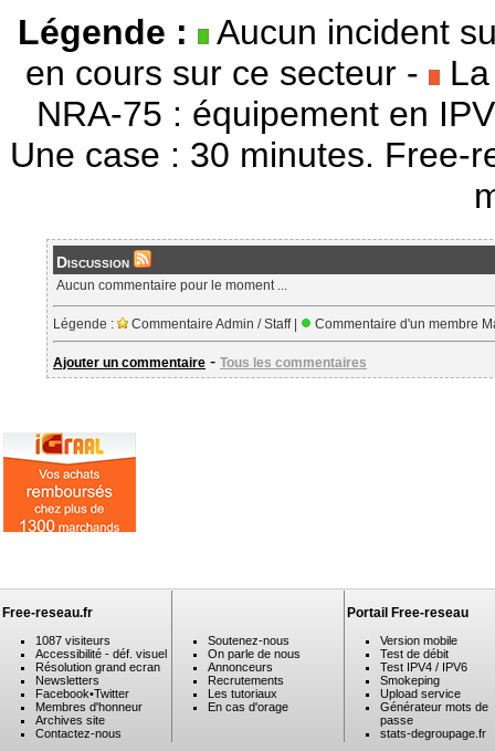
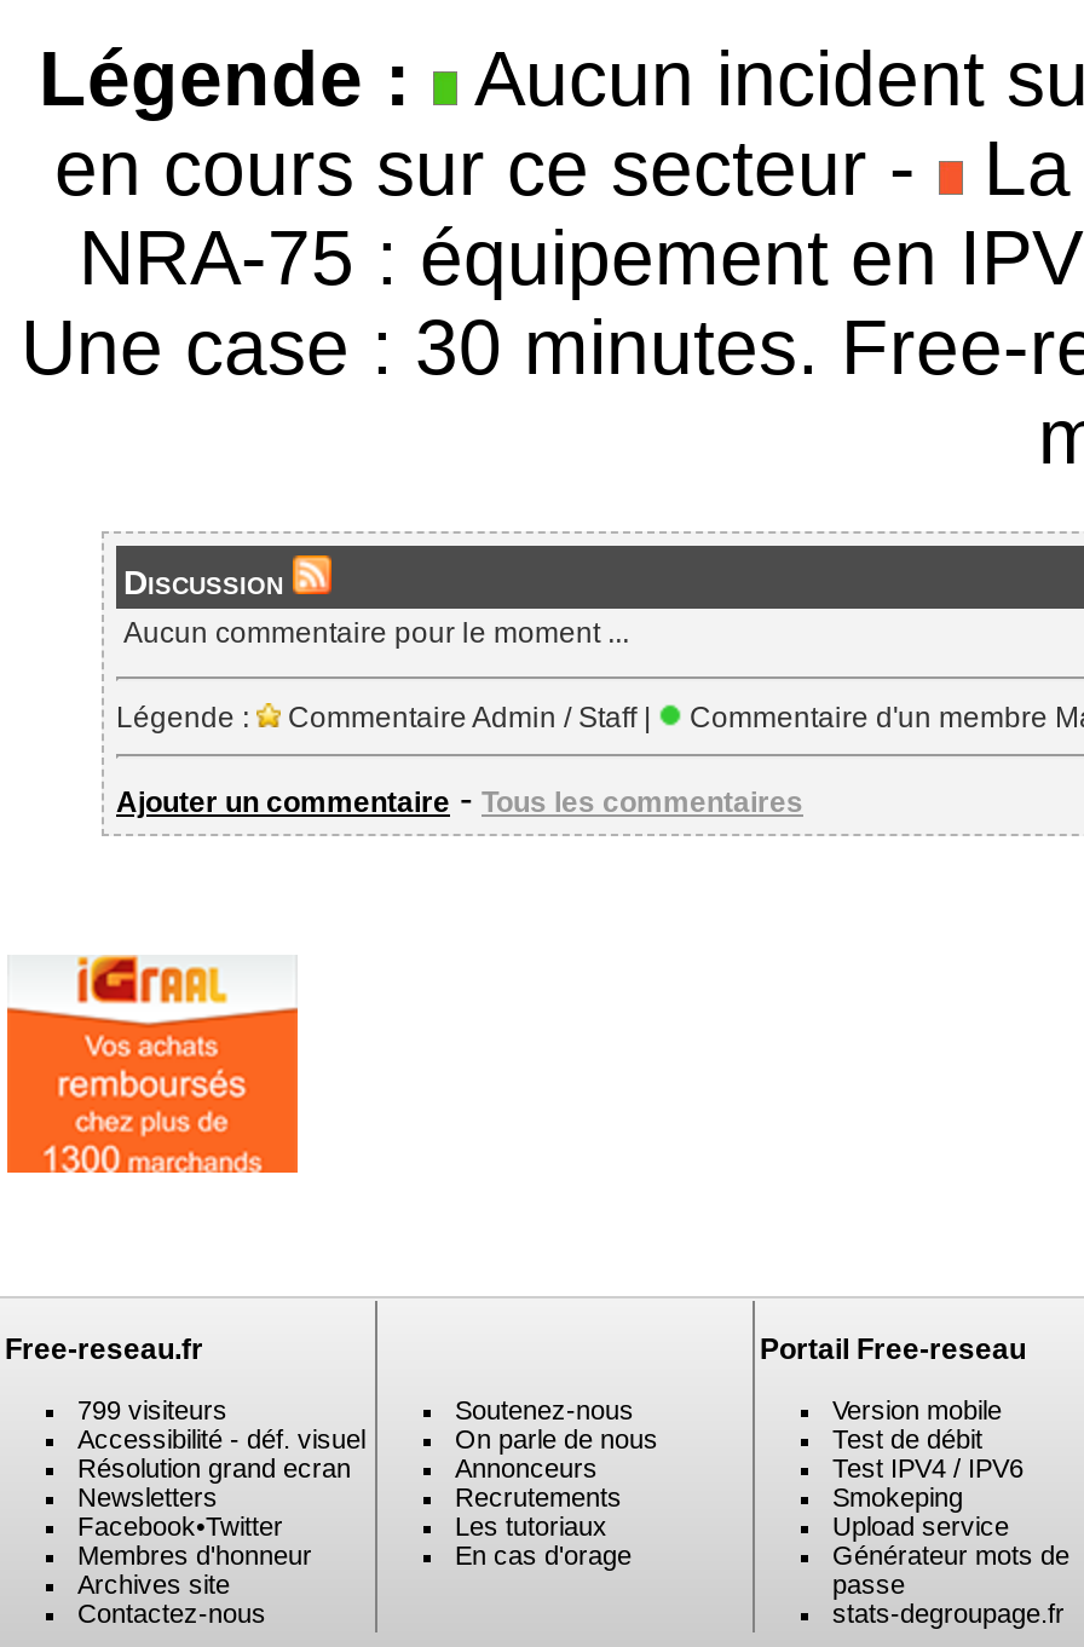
[35,634,110,647] 1087 visiteurs -> [77,1395,227,1424] 799 visiteurs

